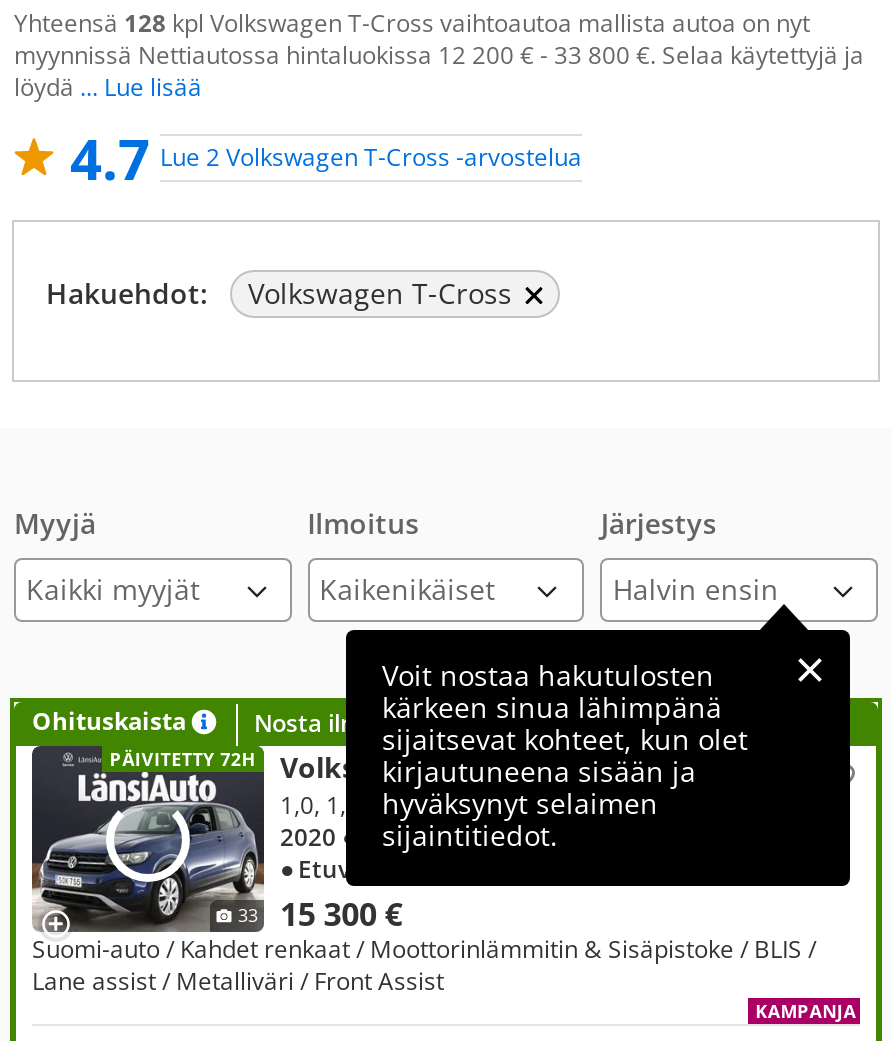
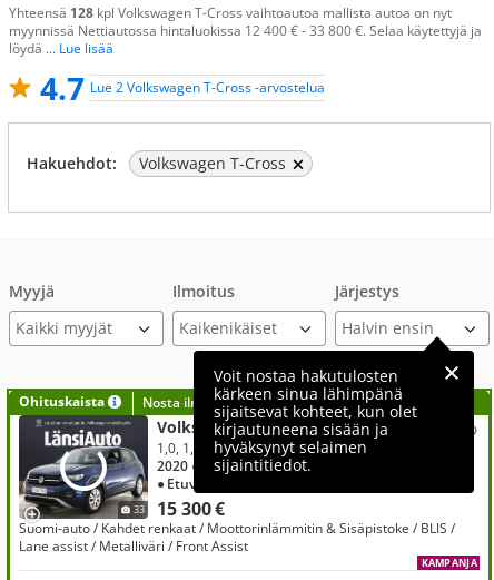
[14,38,864,72] myynnissä Nettiautossa hintaluokissa 12 200 € - 33 800 €. Selaa käytettyjä ja -> [9,21,482,40] myynnissä Nettiautossa hintaluokissa 12 400 € - 33 800 €. Selaa käytettyjä ja
[110,746,256,772] PÄIVITETTY 72H -> none

